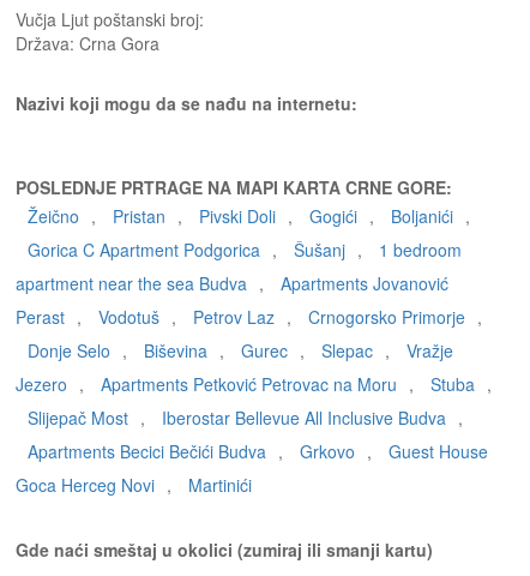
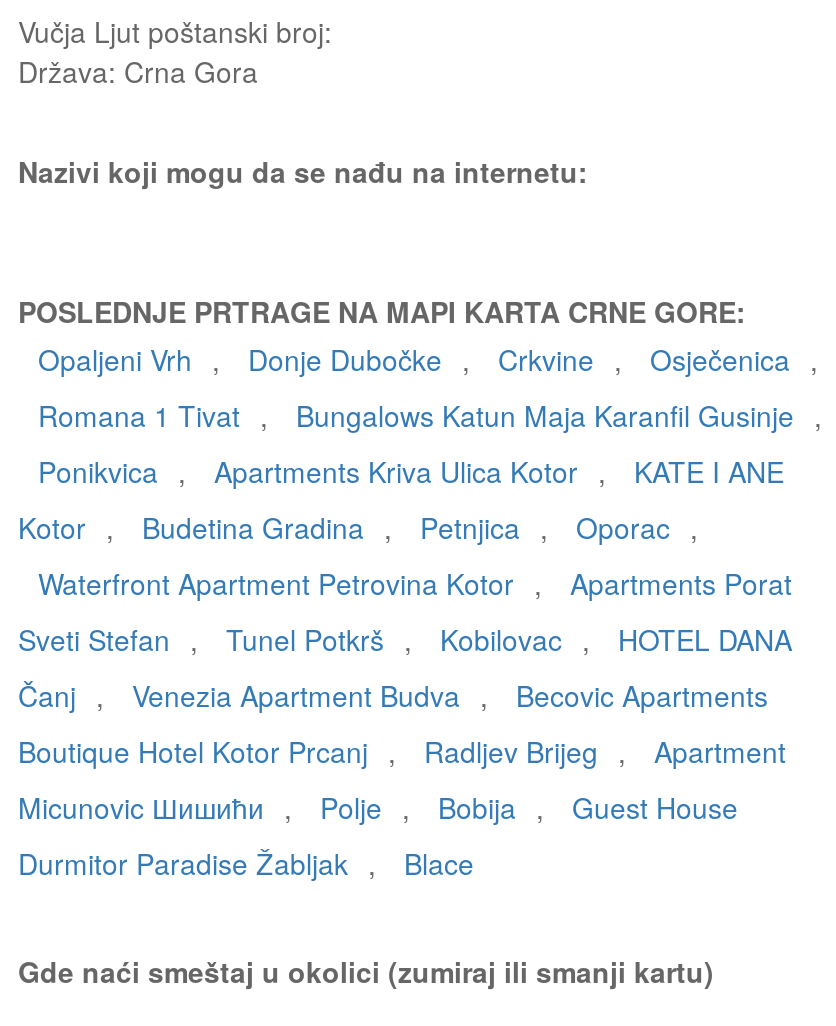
[16,204,492,497] Žeično , Pristan , Pivski Doli , Gogići , Boljanići , | Gorica C Apartment Podgorica , Šušanj , 1 bedroom | apartment near the sea Budva , Apartments Jovanović | Perast , Vodotuš , Petrov Laz , Crnogorsko Primorje , | Donje Selo , Biševina , Gurec , Slepac , Vražje | Jezero , Apartments Petković Petrovac na Moru , Stuba , | Slijepač Most , Iberostar Bellevue All Inclusive Budva , | Apartments Becici Bečići Budva , Grkovo , Guest House | Goca Herceg Novi , Martinići -> [18,339,822,883] Opaljeni Vrh , Donje Dubočke , Crkvine , Osječenica , | Romana 1 Tivat , Bungalows Katun Maja Karanfil Gusinje , | Ponikvica , Apartments Kriva Ulica Kotor , KATE I ANE | Kotor , Budetina Gradina , Petnjica , Oporac , | Waterfront Apartment Petrovina Kotor , Apartments Porat | Sveti Stefan , Tunel Potkrš , Kobilovac , HOTEL DANA | Čanj , Venezia Apartment Budva , Becovic Apartments | Boutique Hotel Kotor Prcanj , Radljev Brijeg , Apartment | Micunovic Шишићи , Polje , Bobija , Guest House | Durmitor Paradise Žabljak , Blace

